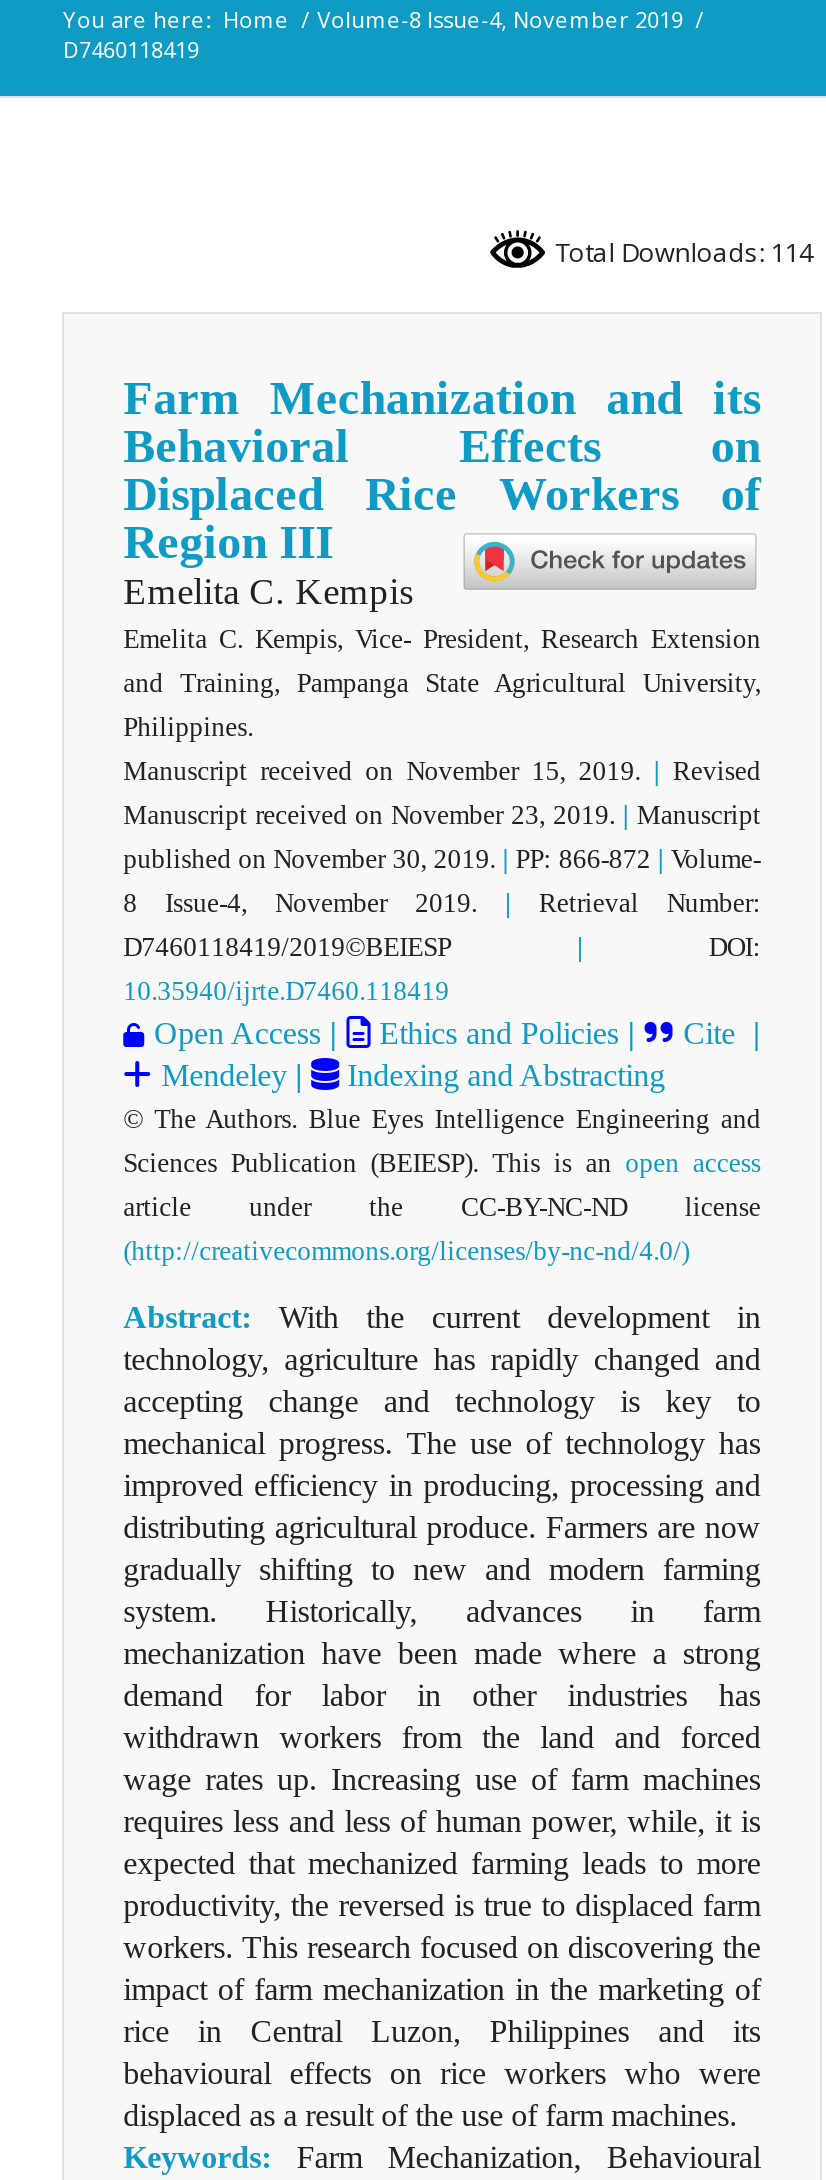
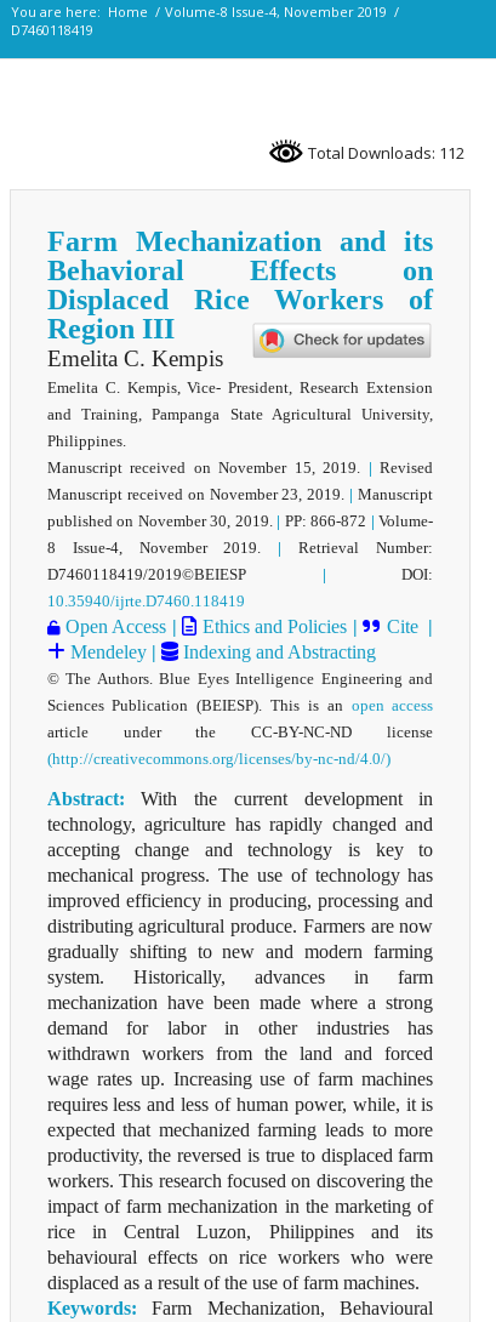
[549,234,813,270] Total Downloads: 114 -> [305,142,465,164] Total Downloads: 112

